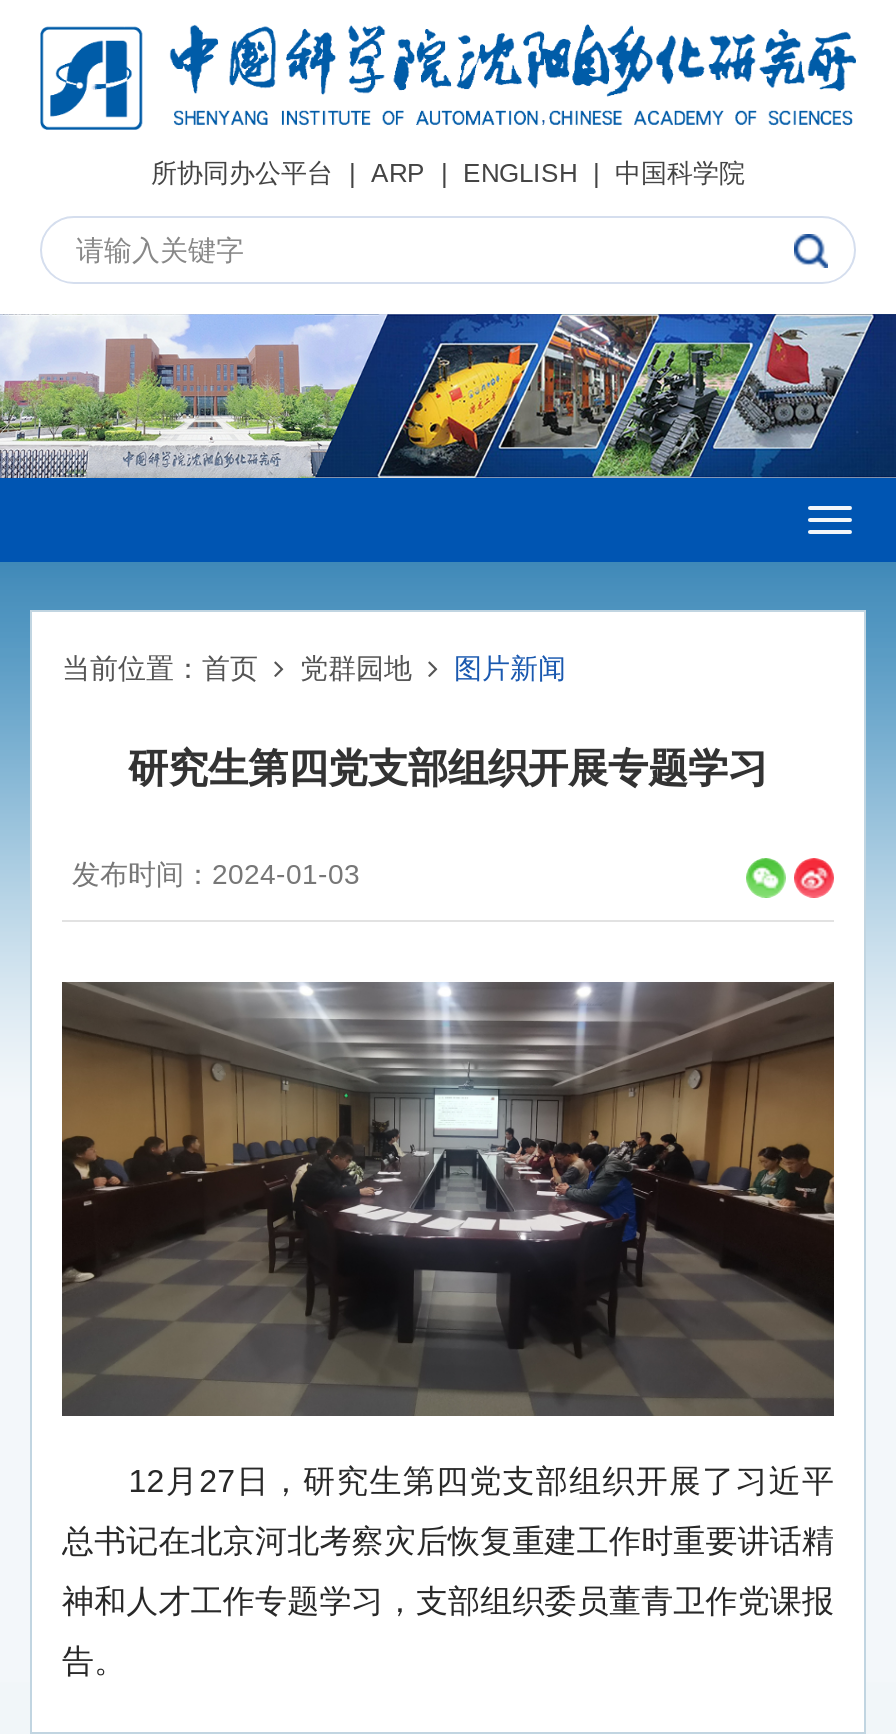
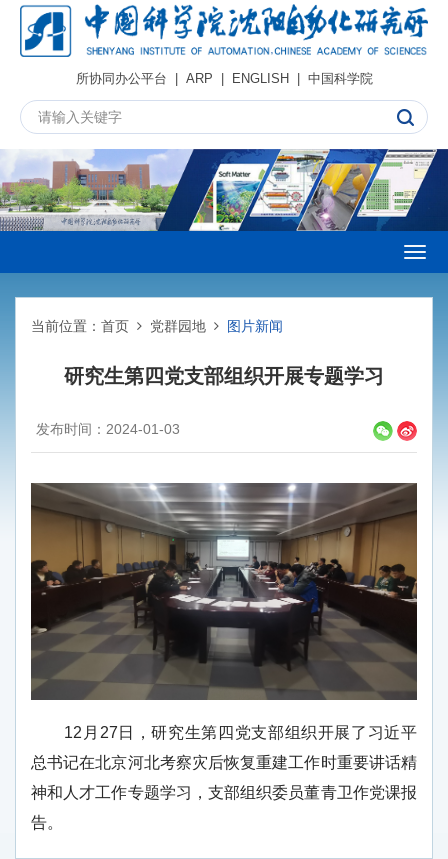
[382,314,870,478] [image] -> [190,150,434,231] [image]

